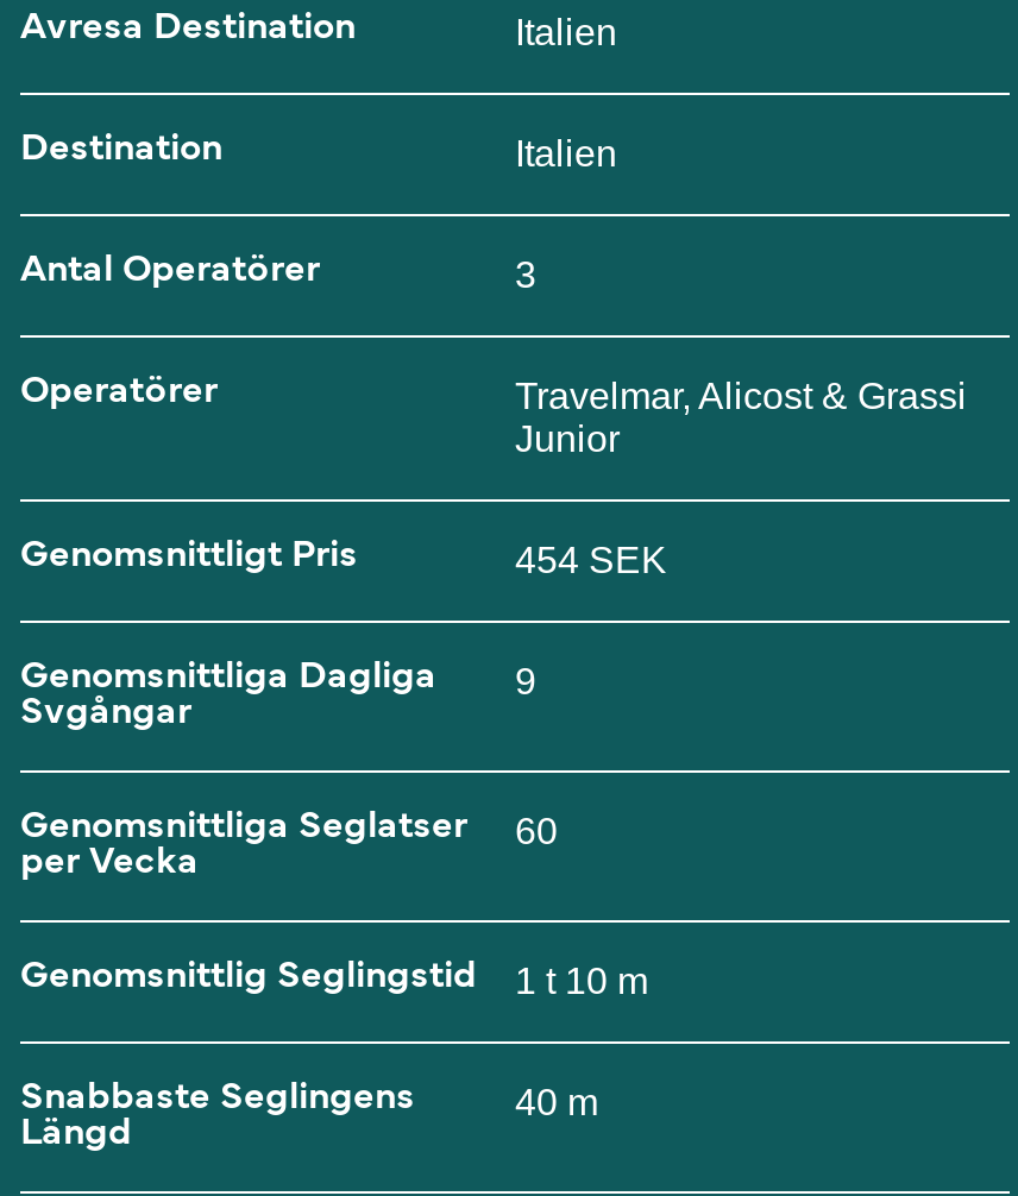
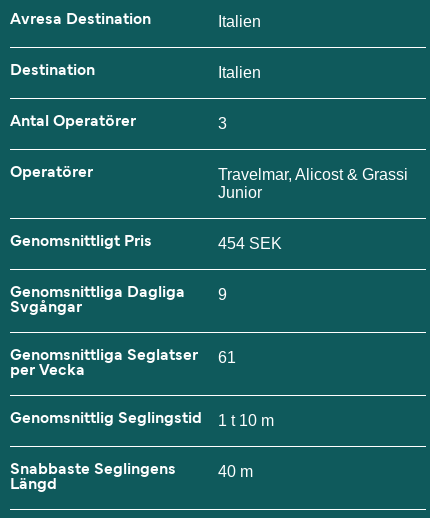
[20,812,558,852] Genomsnittliga Seglatser 60 -> [10,349,236,366] Genomsnittliga Seglatser 61

